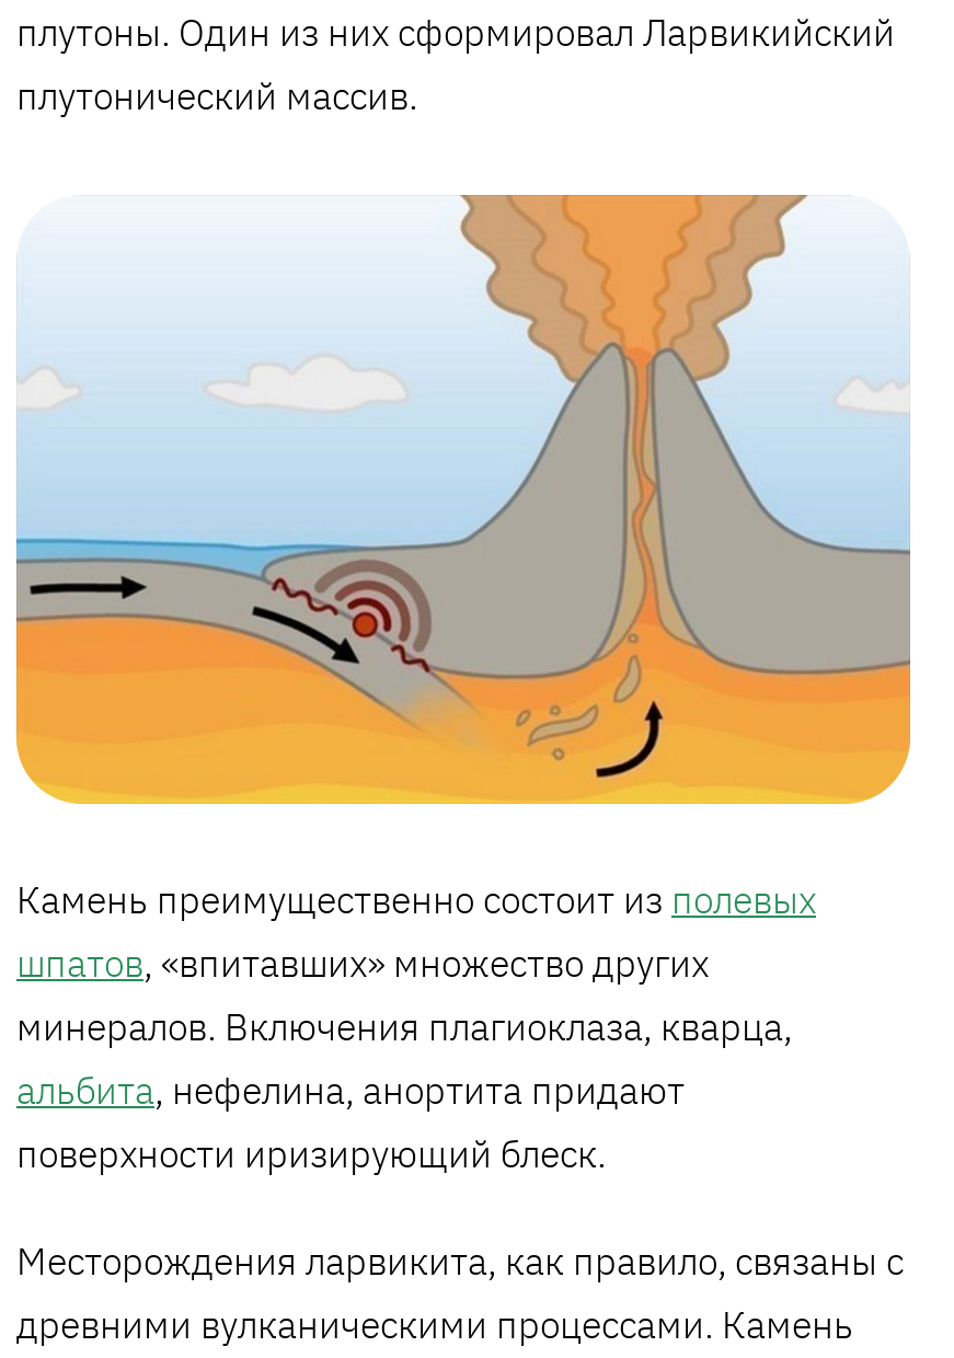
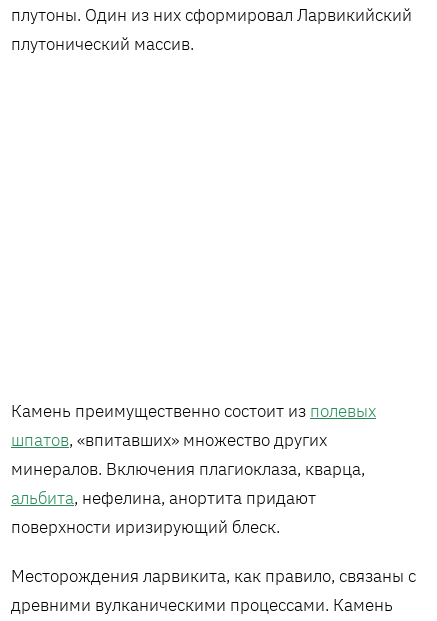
[14,193,912,806] [image] -> none

